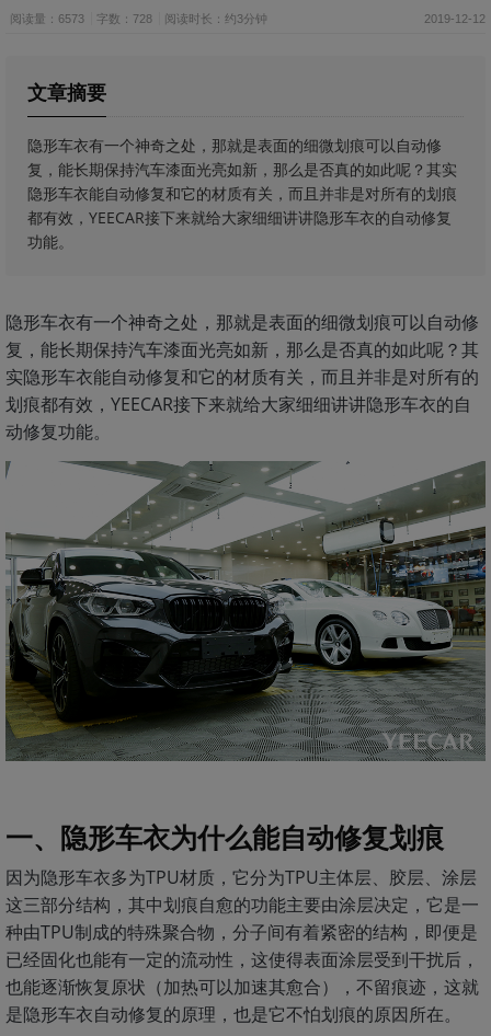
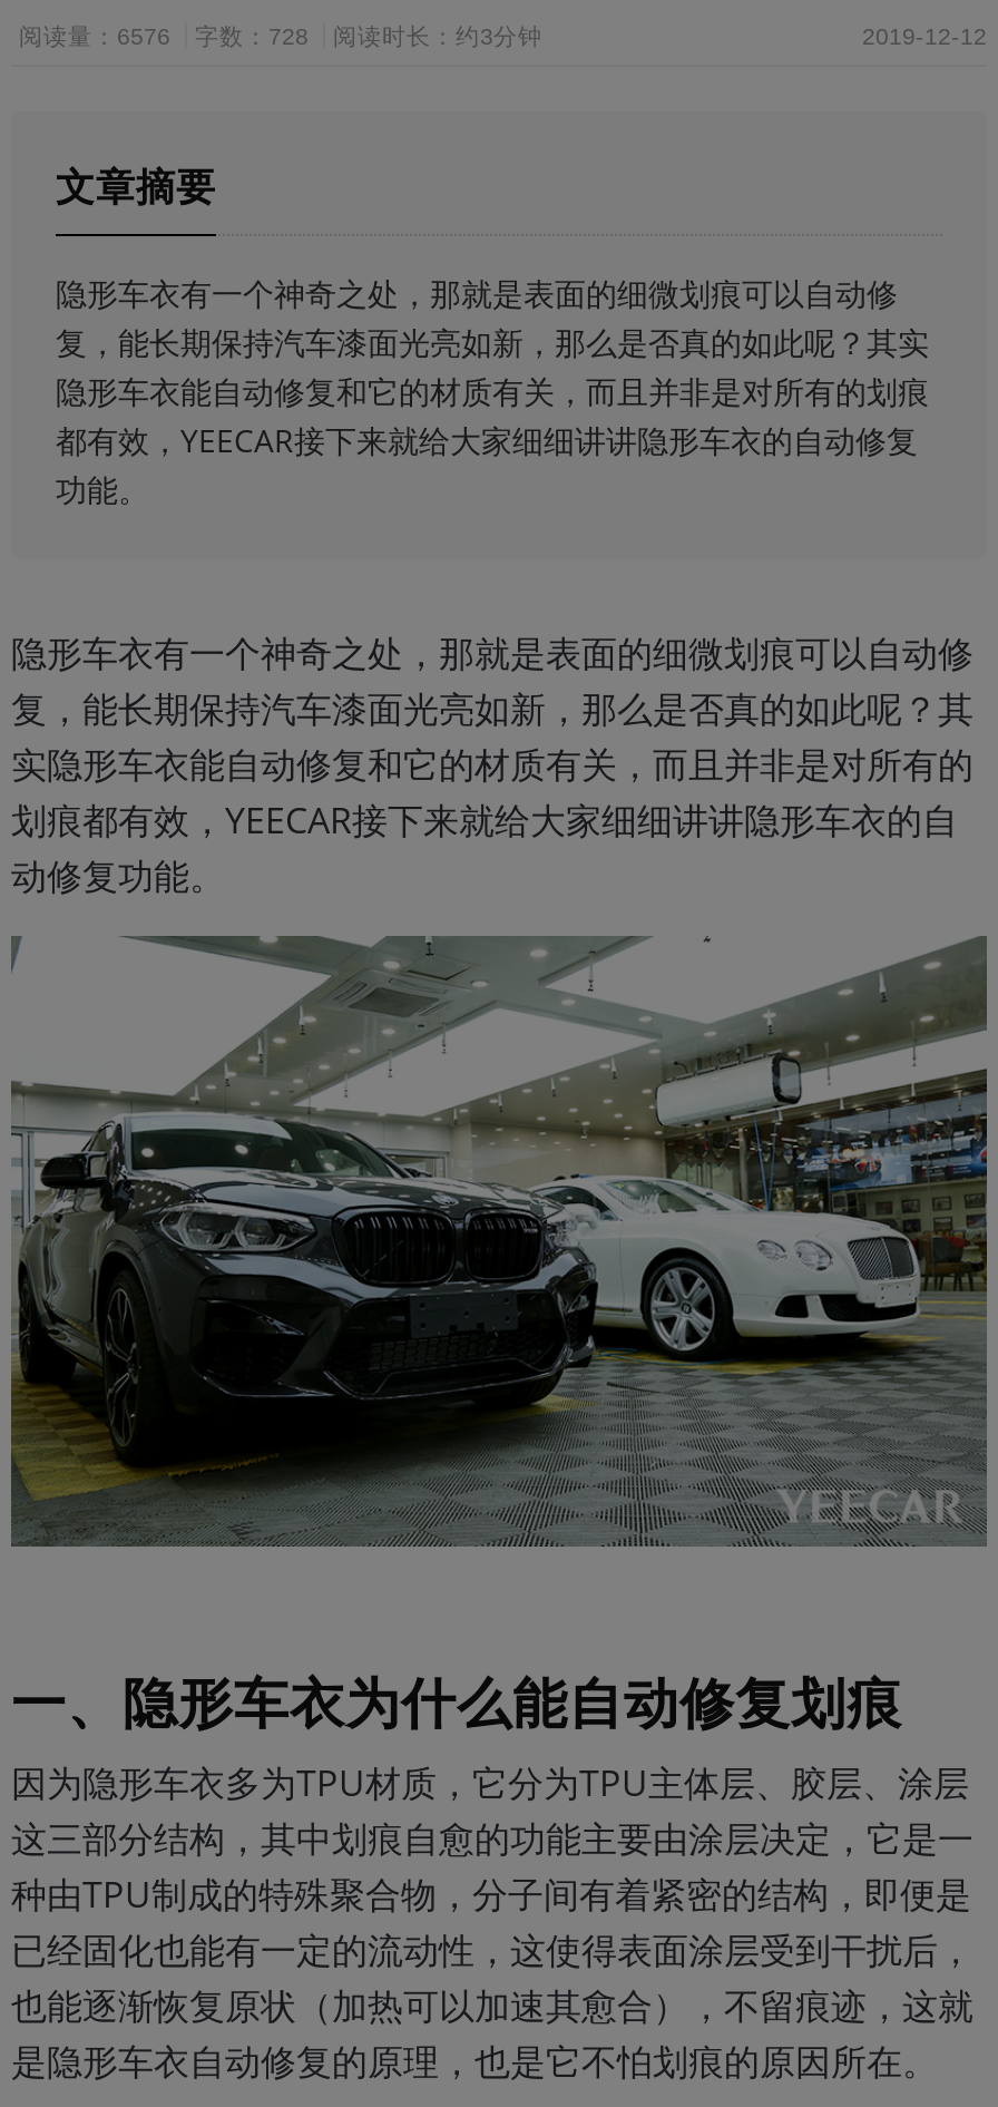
[9,12,267,25] 阅读量：6573 字数：728 阅读时长：约3分钟 -> [19,22,542,48] 阅读量：6576 字数：728 阅读时长：约3分钟

